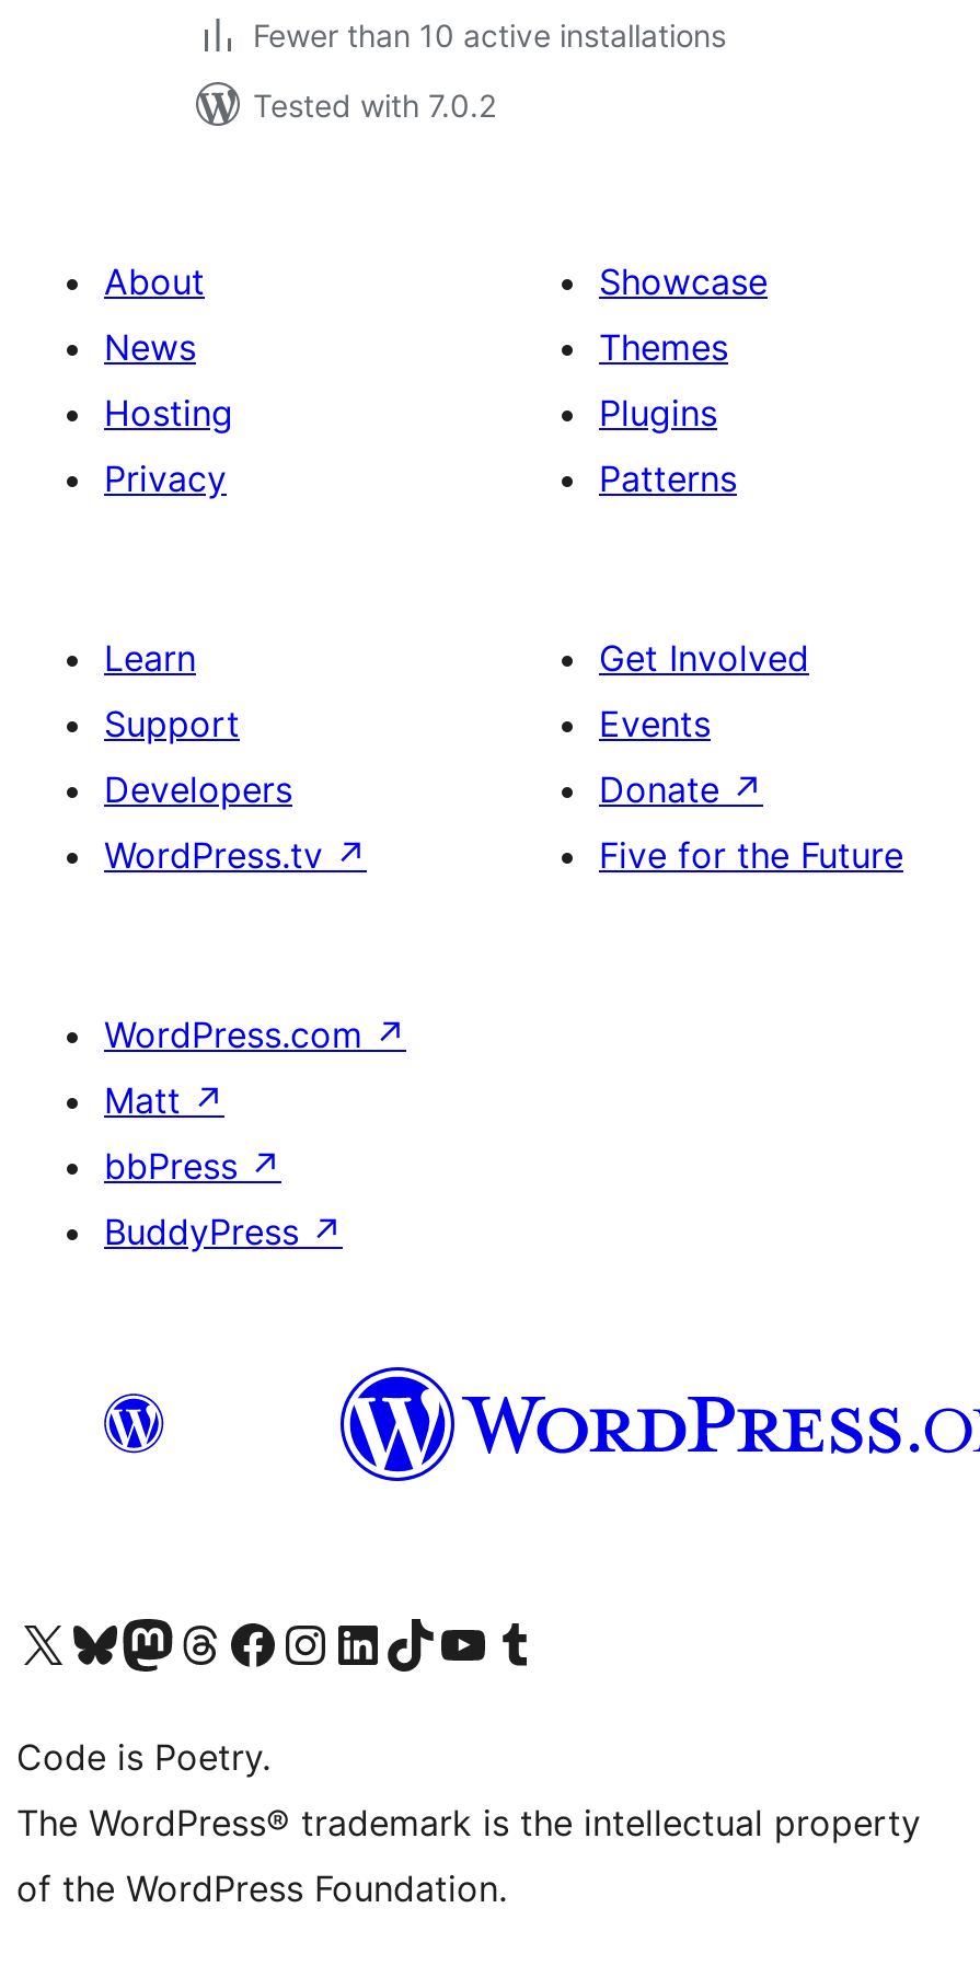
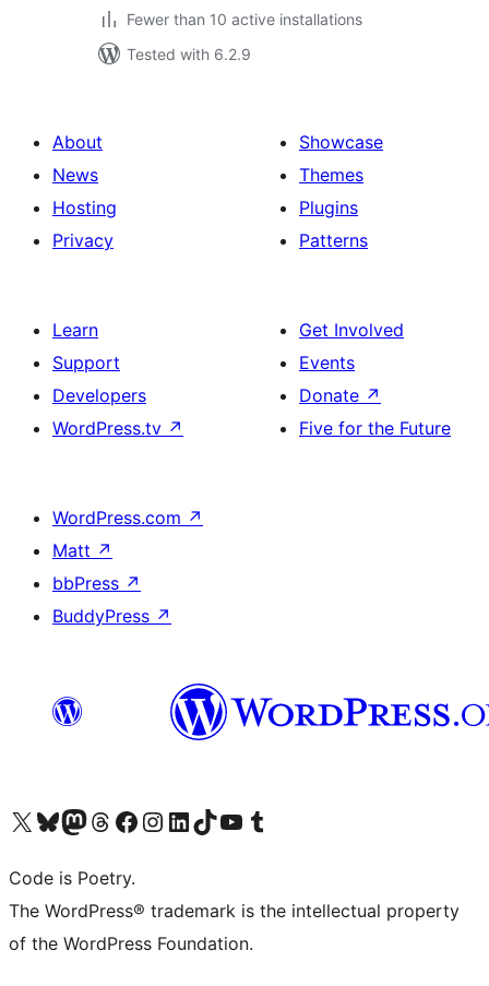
[253,86,496,124] Tested with 7.0.2 -> [127,45,251,63] Tested with 6.2.9

